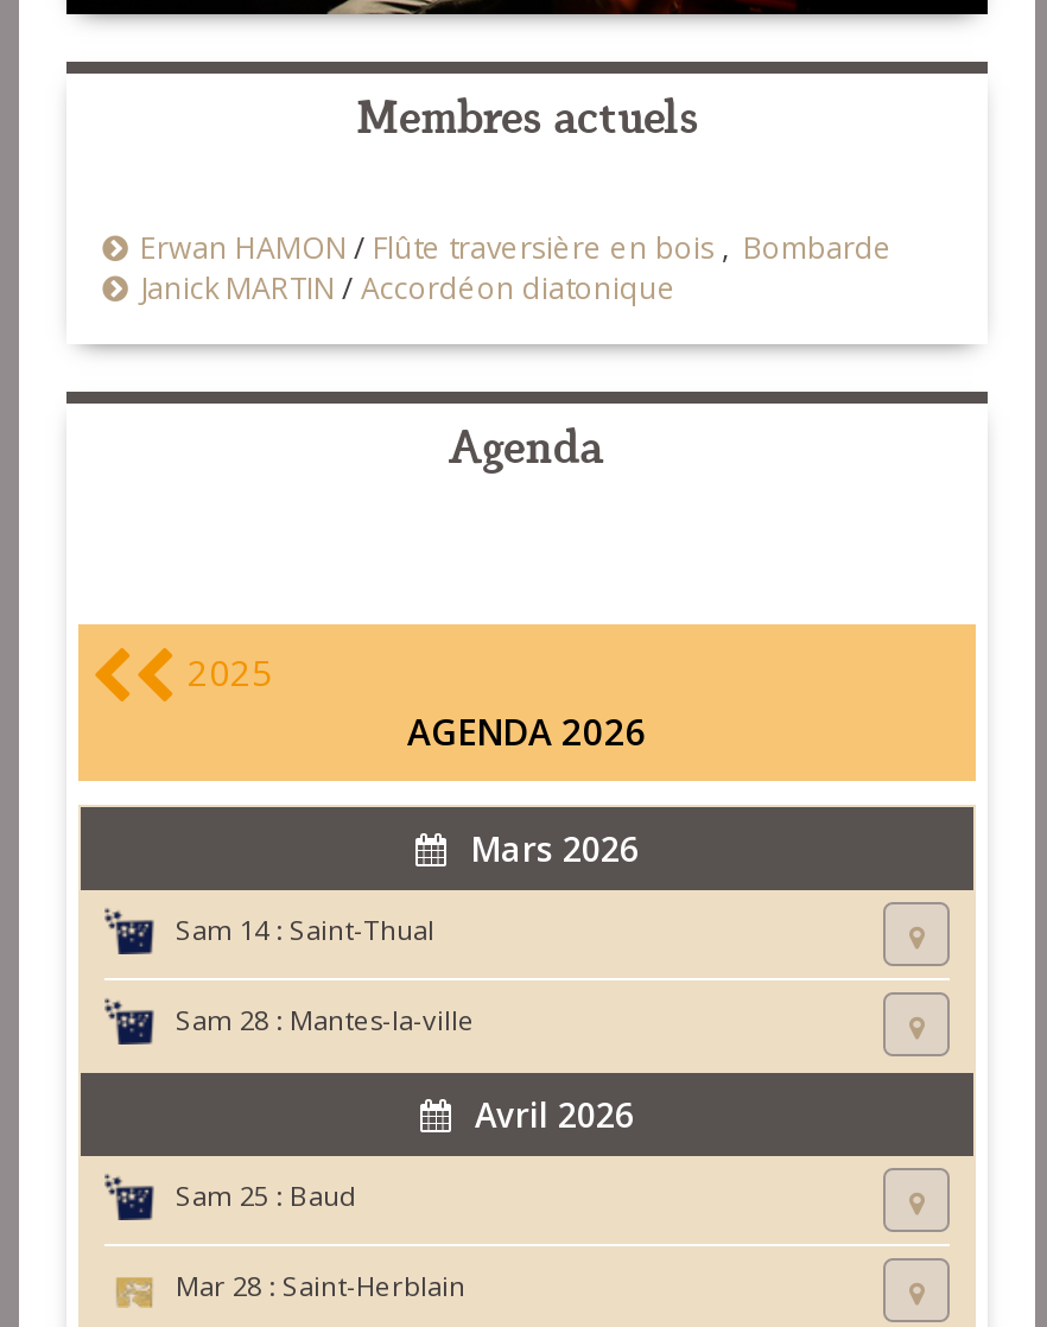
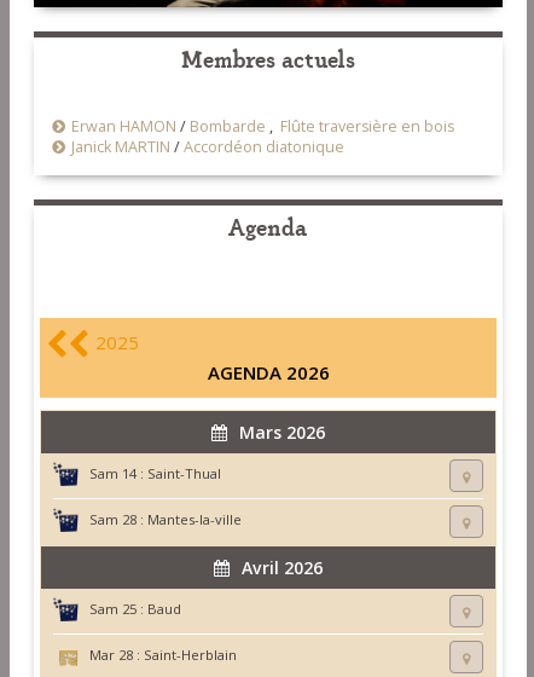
[140,229,893,269] Erwan HAMON / Flûte traversière en bois, Bombarde -> [71,116,454,137] Erwan HAMON / Bombarde, Flûte traversière en bois

